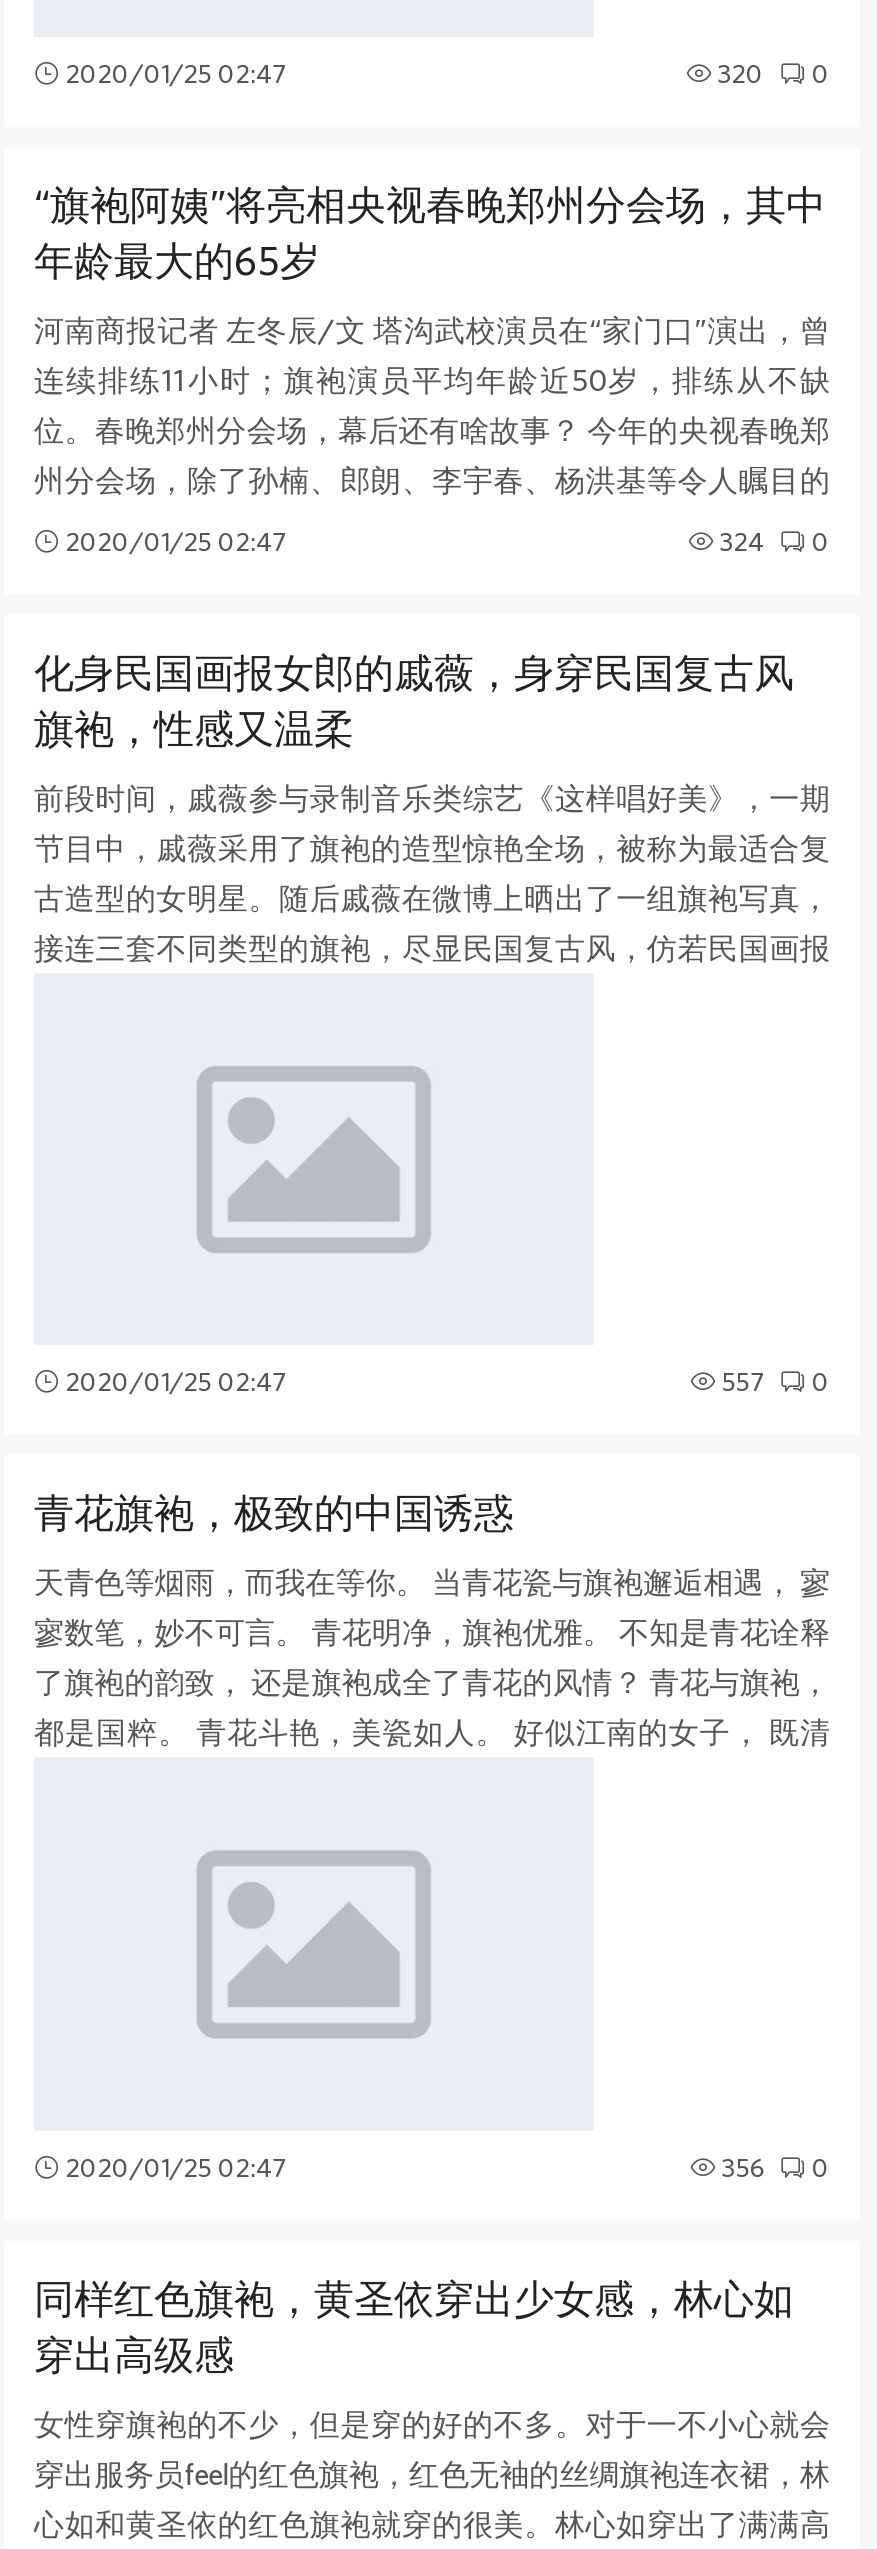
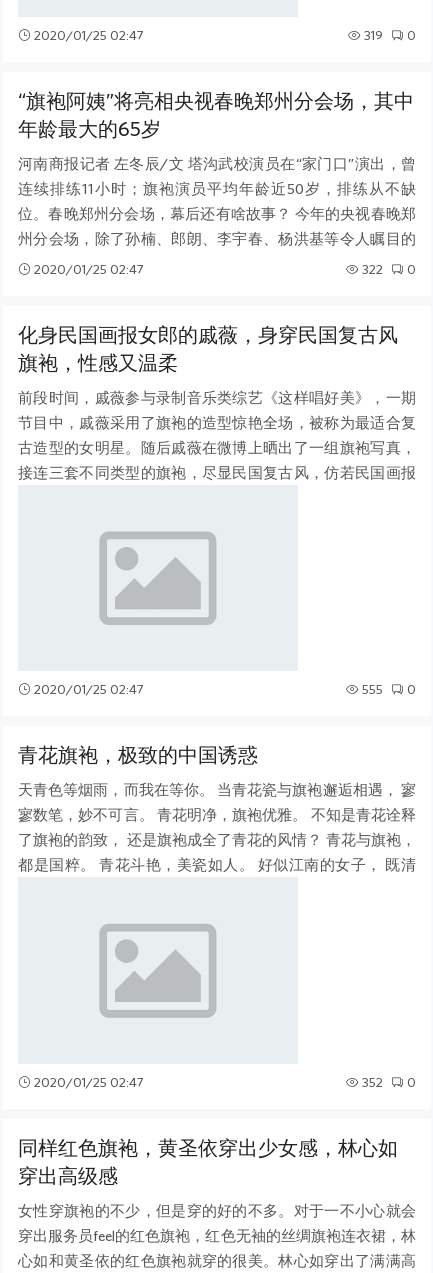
[712,58,830,88] 320 0 -> [361,28,416,43] 319 0
[714,526,830,556] 324 0 -> [359,262,416,277] 322 0
[716,1367,830,1397] 557 0 -> [359,682,416,697] 555 0
[716,2153,830,2183] 356 0 -> [359,1075,416,1090] 352 0

